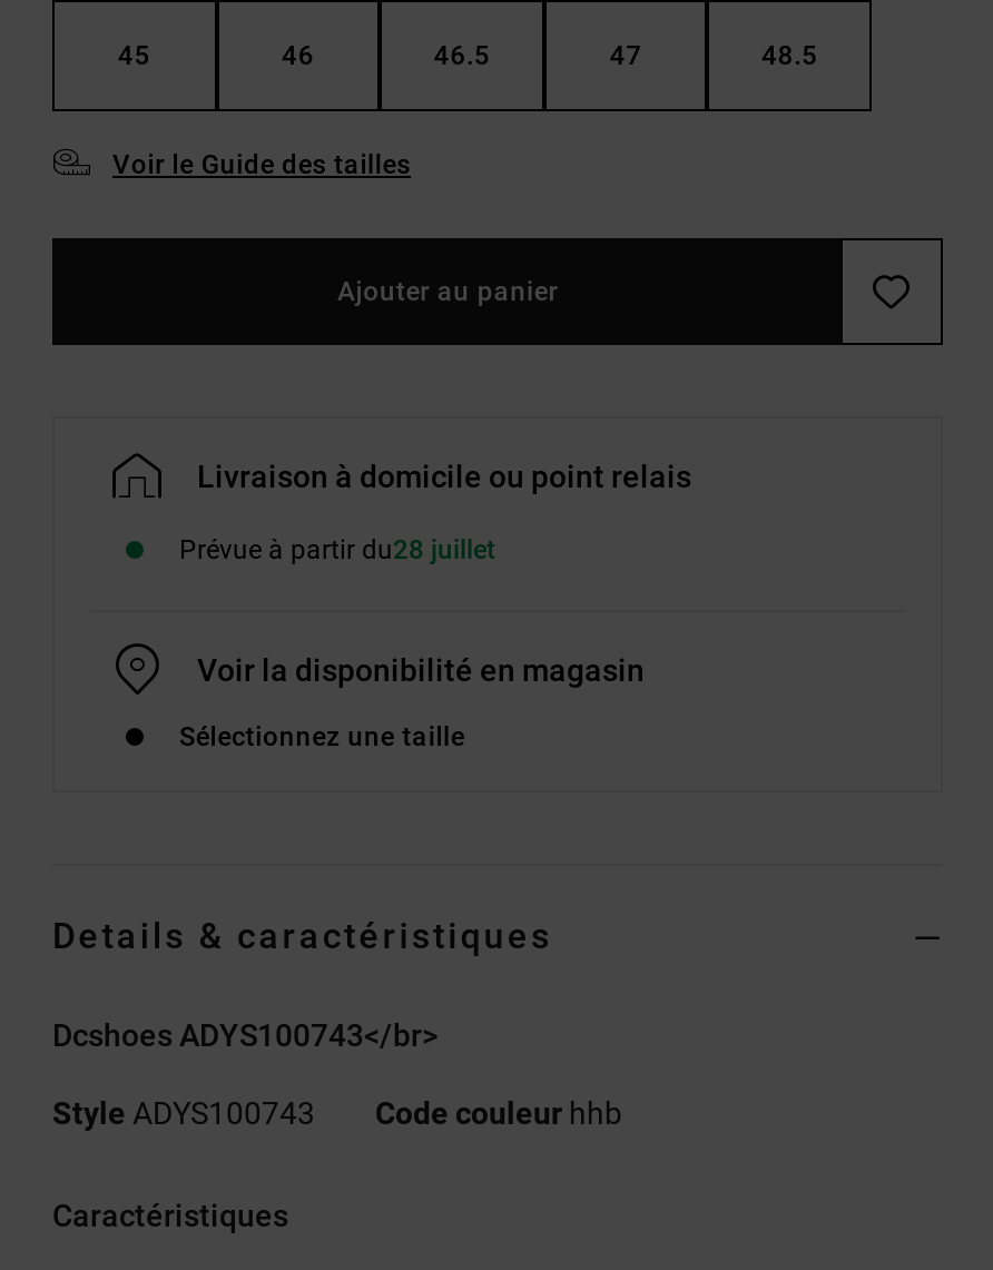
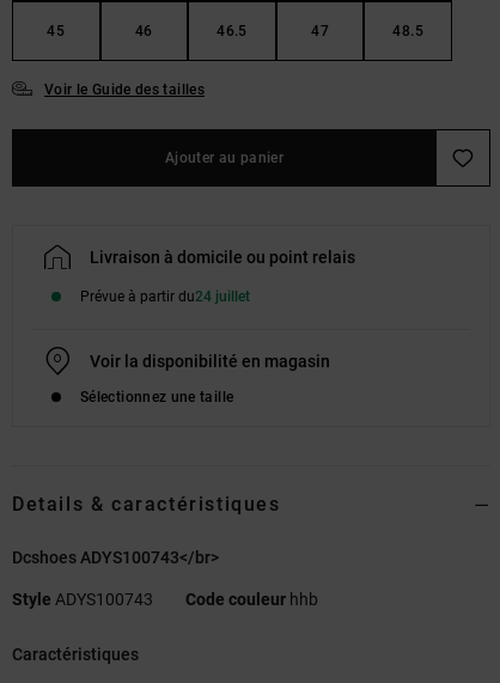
[179,534,495,565] Prévue à partir du28 juillet -> [80,288,250,305] Prévue à partir du24 juillet

